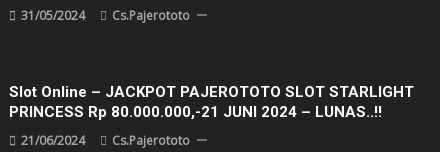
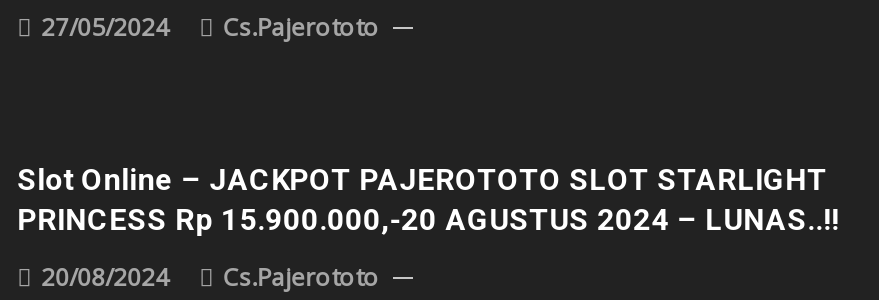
[21,7,190,24] 31/05/2024 Cs.pajerototo -> [41,10,379,44] 27/05/2024 Cs.pajerototo
[9,103,382,121] PRINCESS Rp 80.000.000,-21 JUNI 2024 – LUNAS..!! -> [17,202,839,238] PRINCESS Rp 15.900.000,-20 AGUSTUS 2024 – LUNAS..!!
[21,132,190,149] 21/06/2024 Cs.pajerototo -> [41,260,379,294] 20/08/2024 Cs.pajerototo

